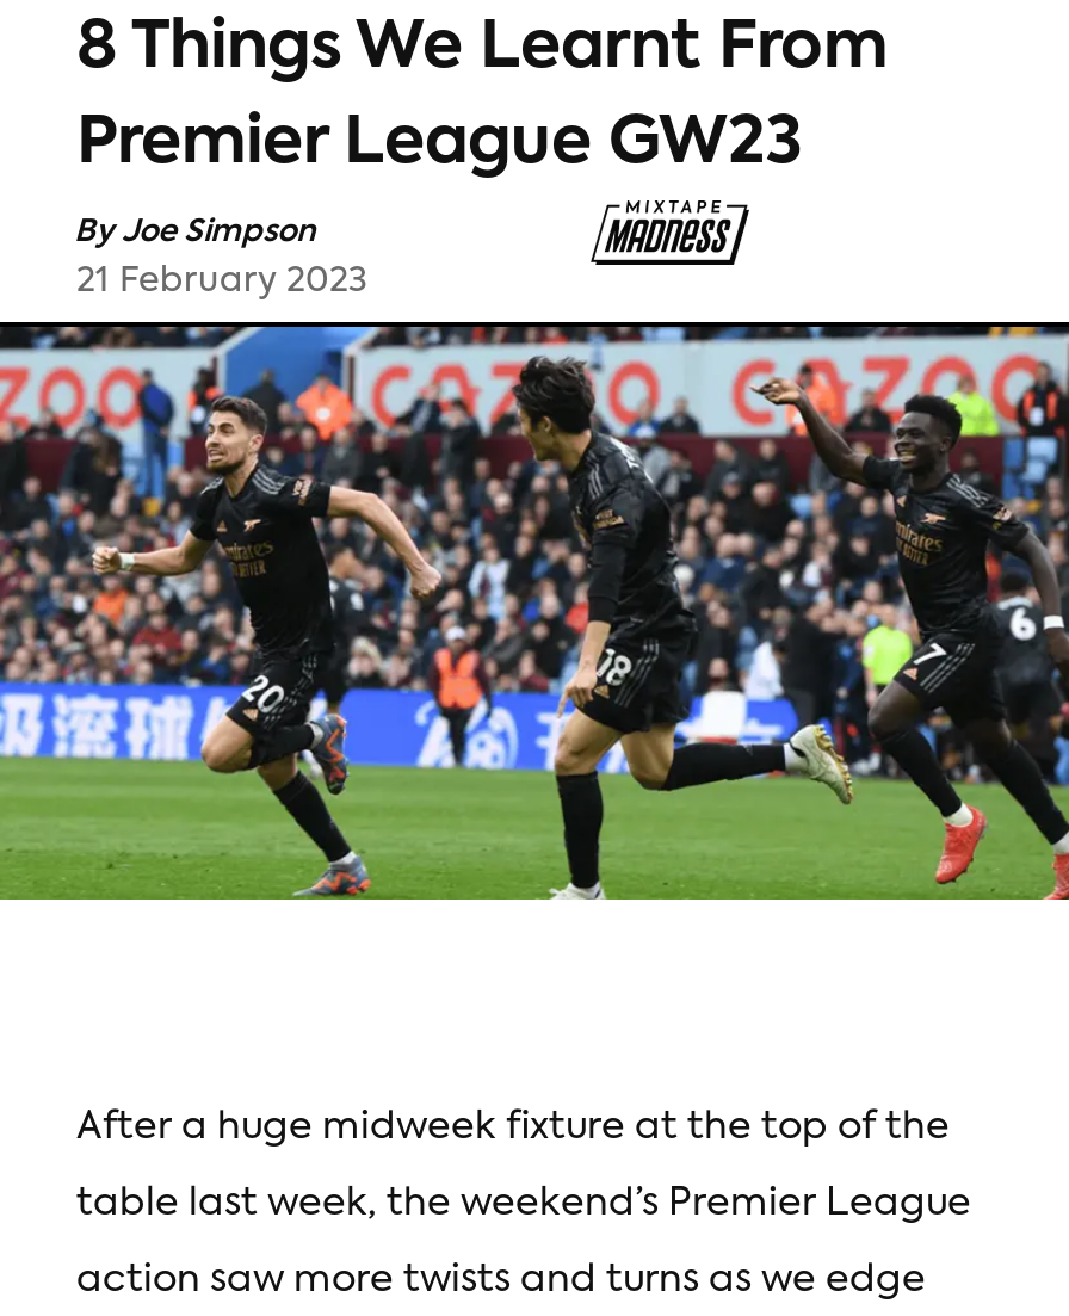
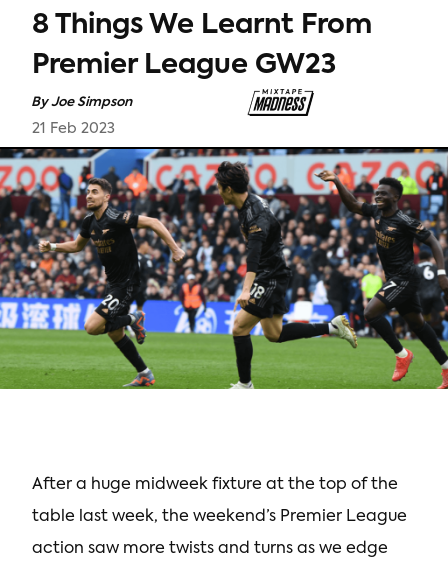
[76,266,367,299] 21 February 2023 -> [32,122,115,136] 21 Feb 2023

